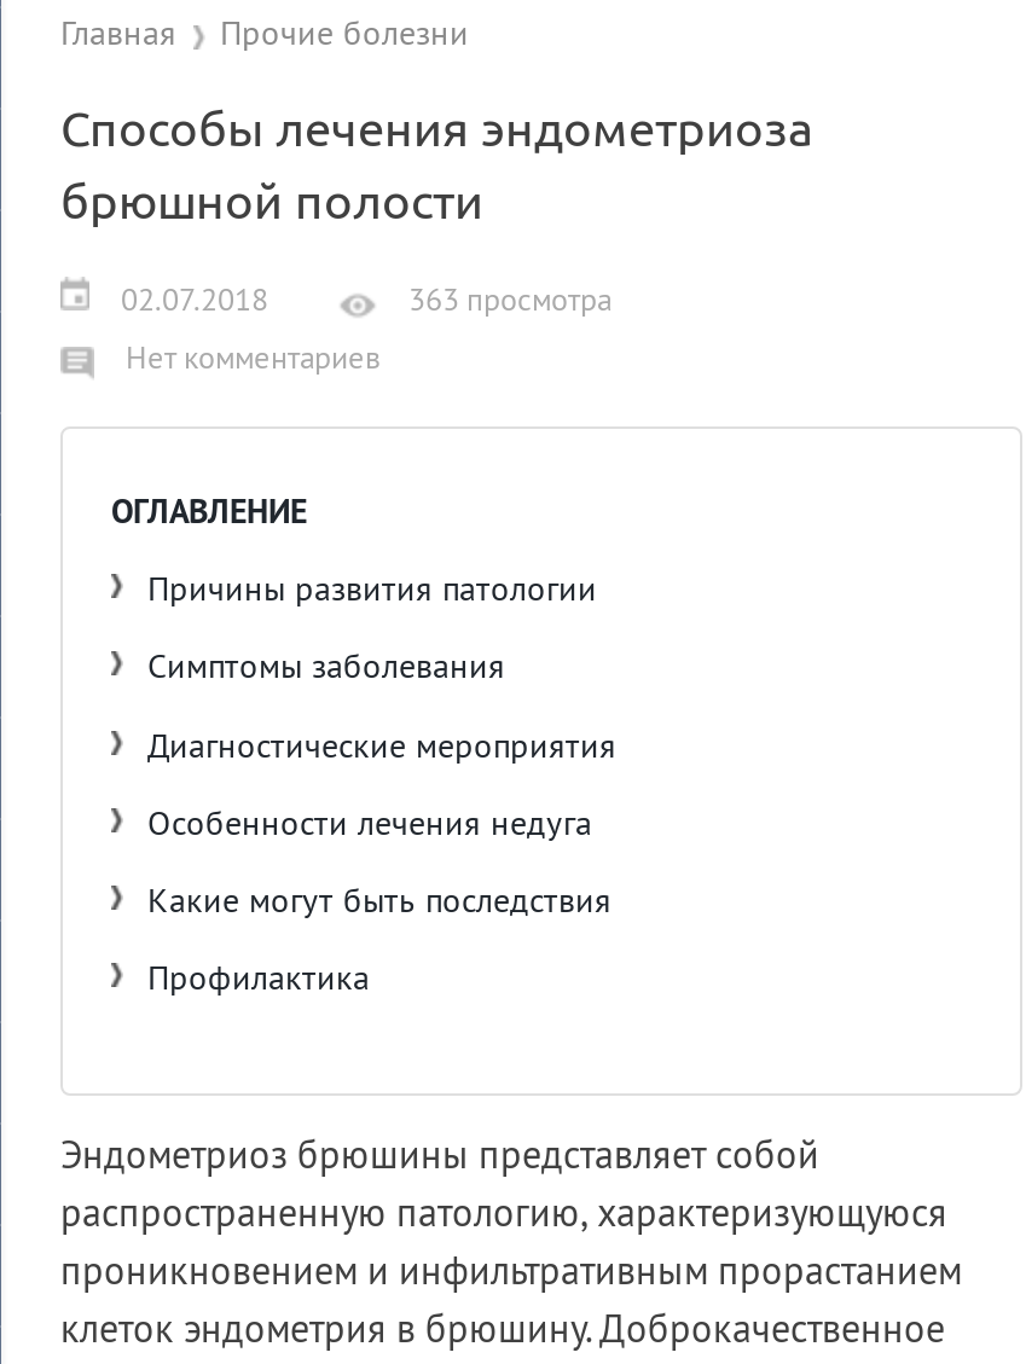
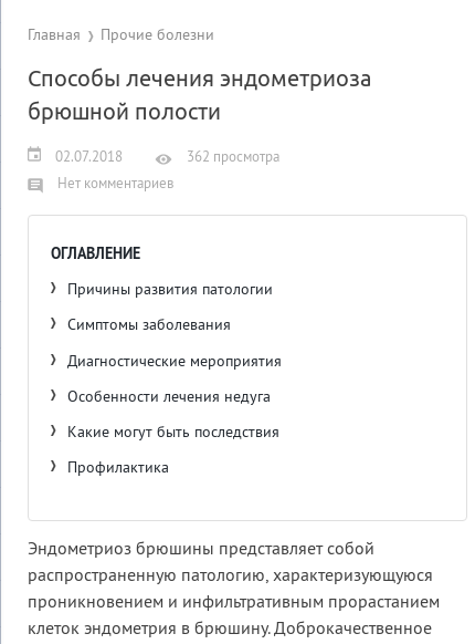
[401,284,611,323] 363 просмотра -> [183,149,279,167] 362 просмотра

